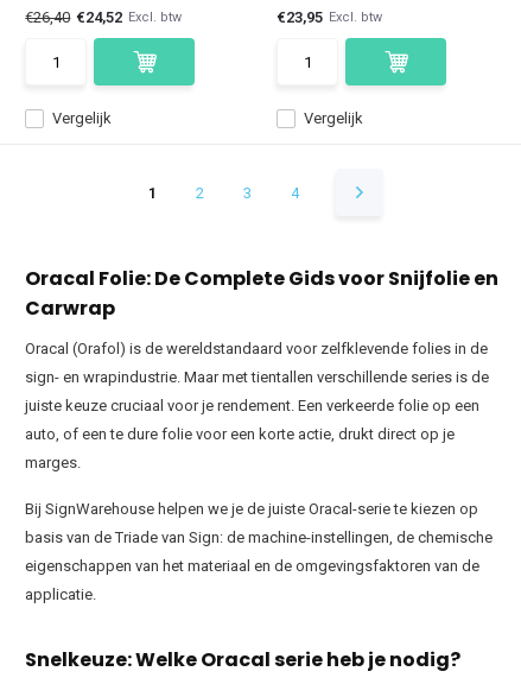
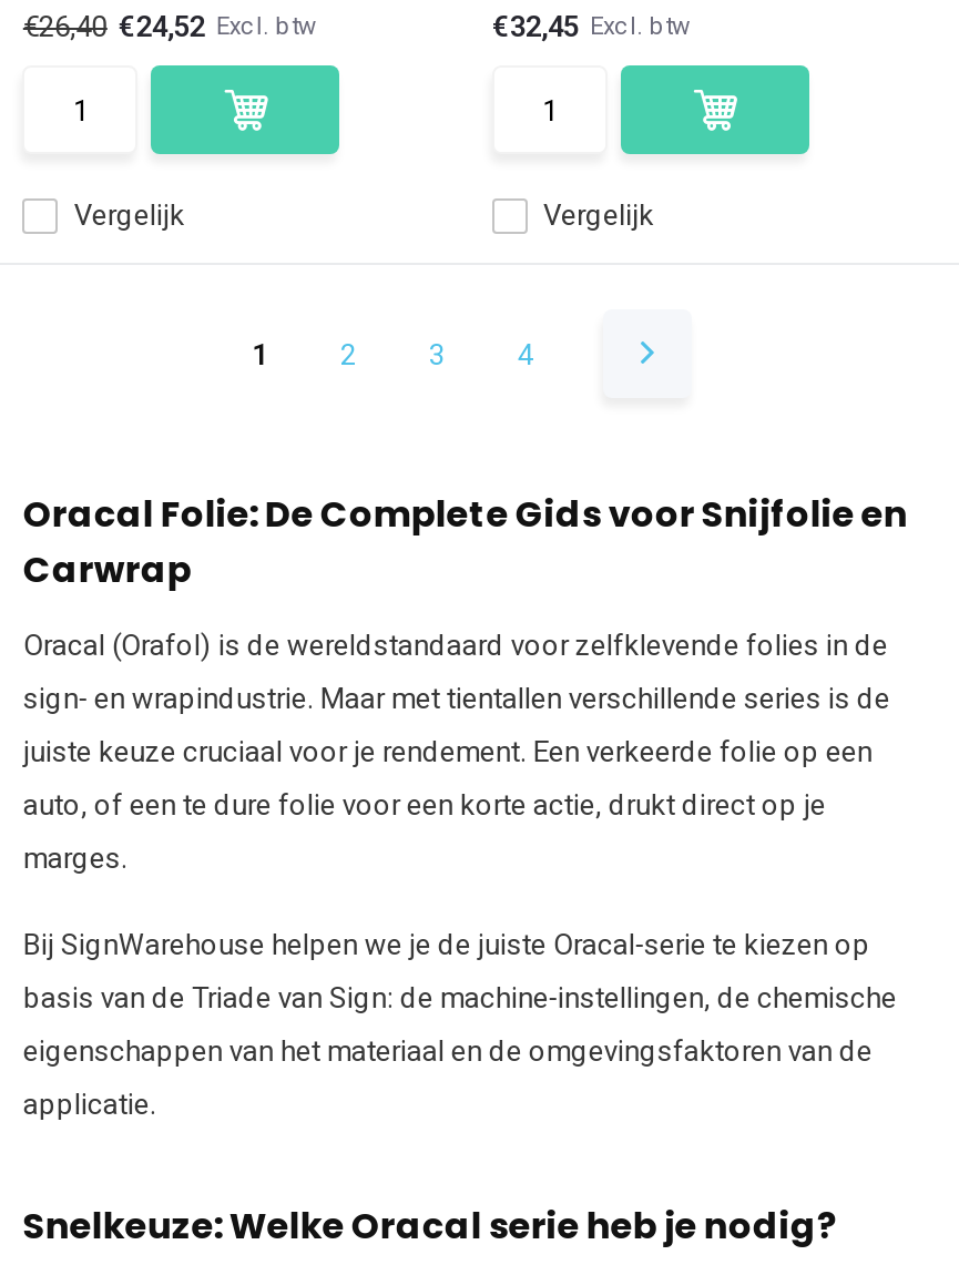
[277,8,382,26] €23,95 Excl. btw -> [492,10,690,43] €32,45 Excl. btw

